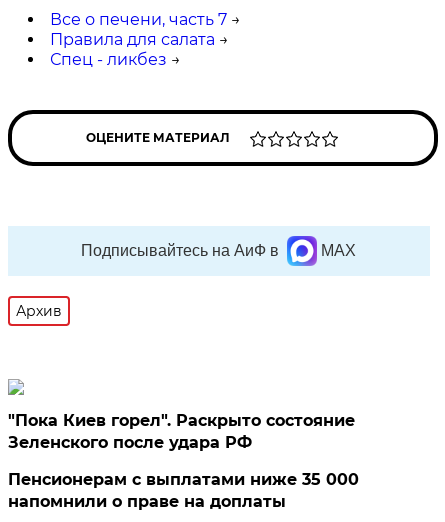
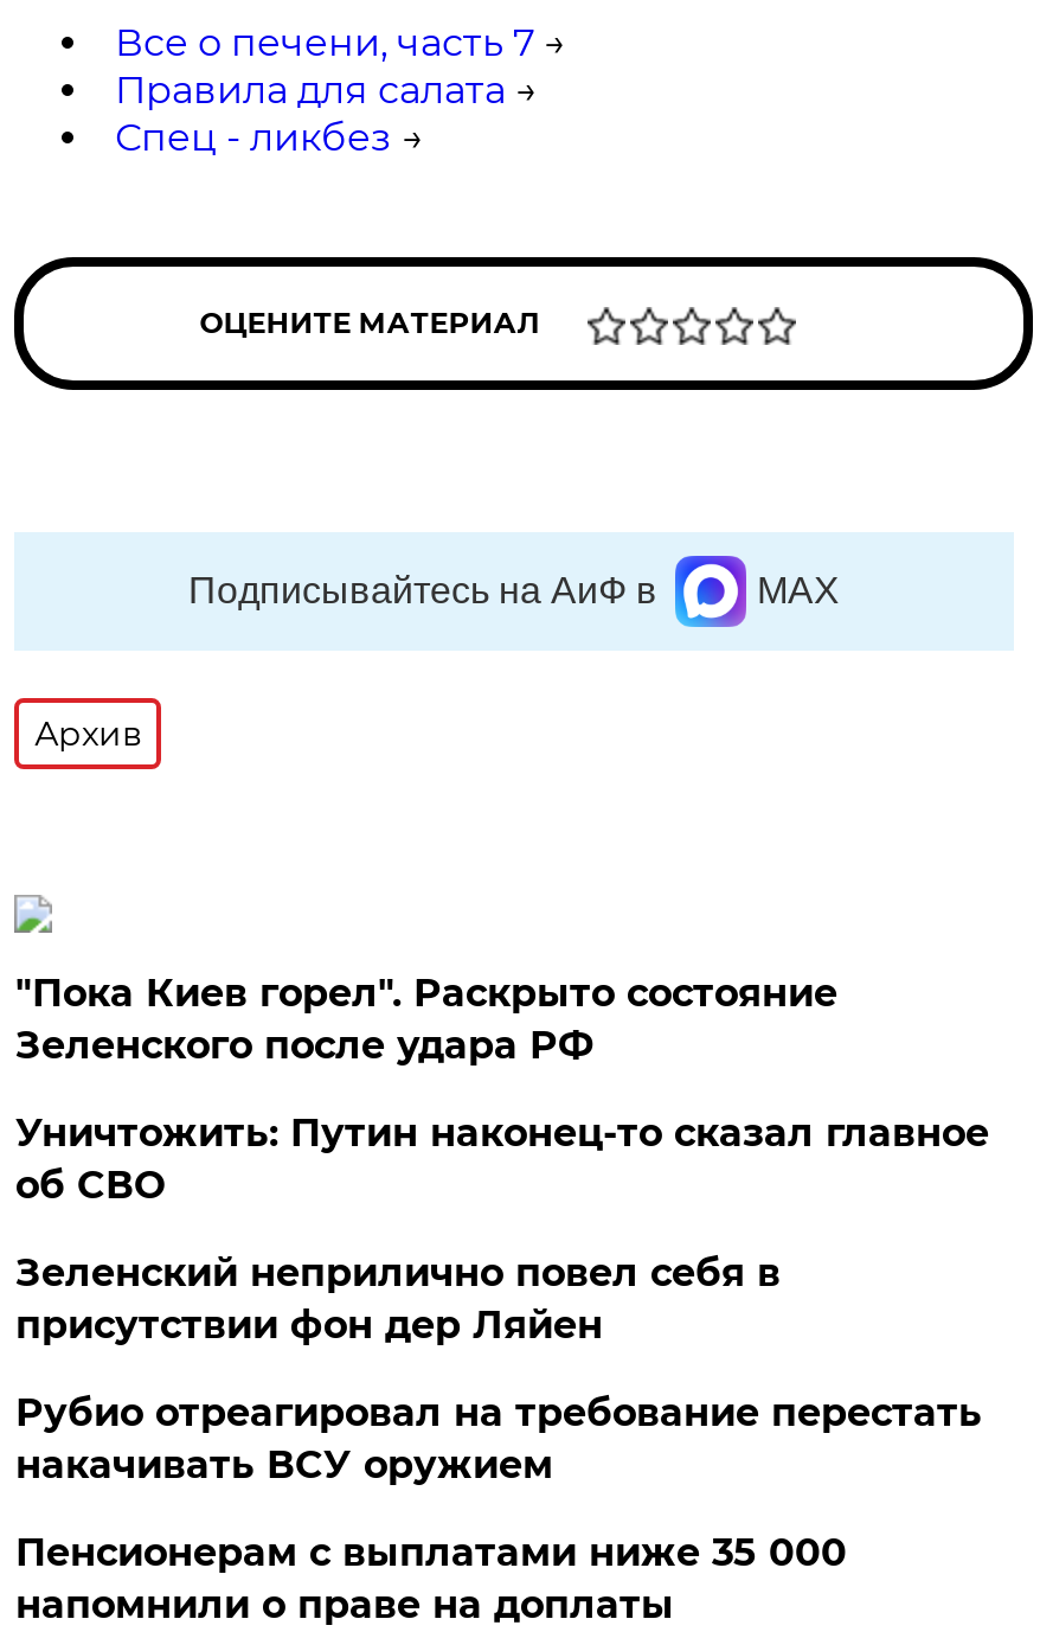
none -> [15,1111,989,1487] Уничтожить: Путин наконец-то сказал главное | об СВО | Зеленский неприлично повел cебя в | присутствии фон дер Ляйен | Рубио отреагировал на требование перестать | накачивать ВСУ оружием

